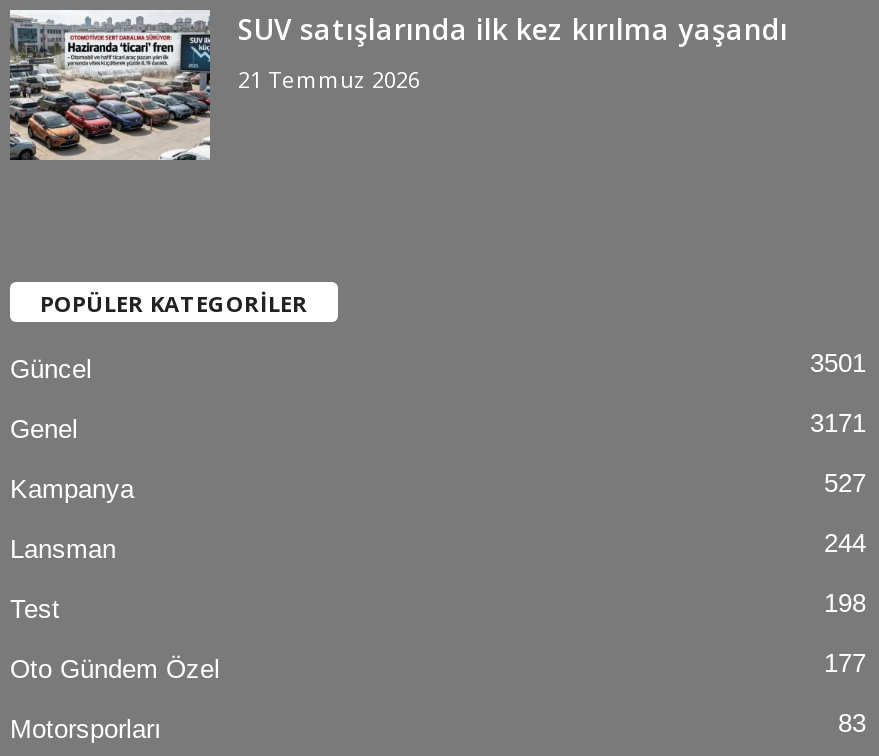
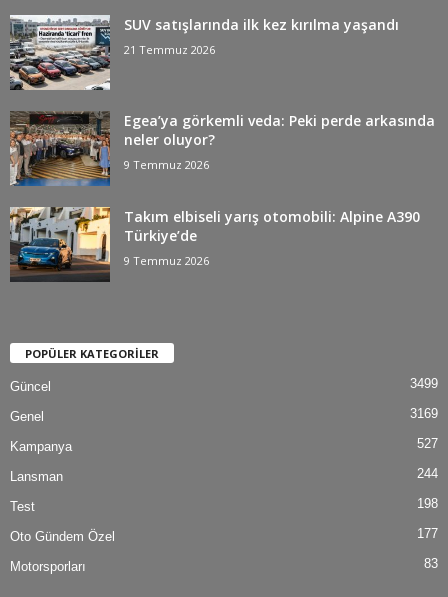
none -> [9,111,435,268] [image] | Egea’ya görkemli veda: Peki perde arkasında | neler oluyor? | 9 Temmuz 2026 | Takım elbiseli yarış otomobili: Alpine A390 | Türkiye’de | 9 Temmuz 2026
none -> [10,206,111,283] [image]
[810,348,866,378] 3501 -> [410,376,438,391] 3499
[810,408,866,438] 3171 -> [410,406,438,421] 3169

